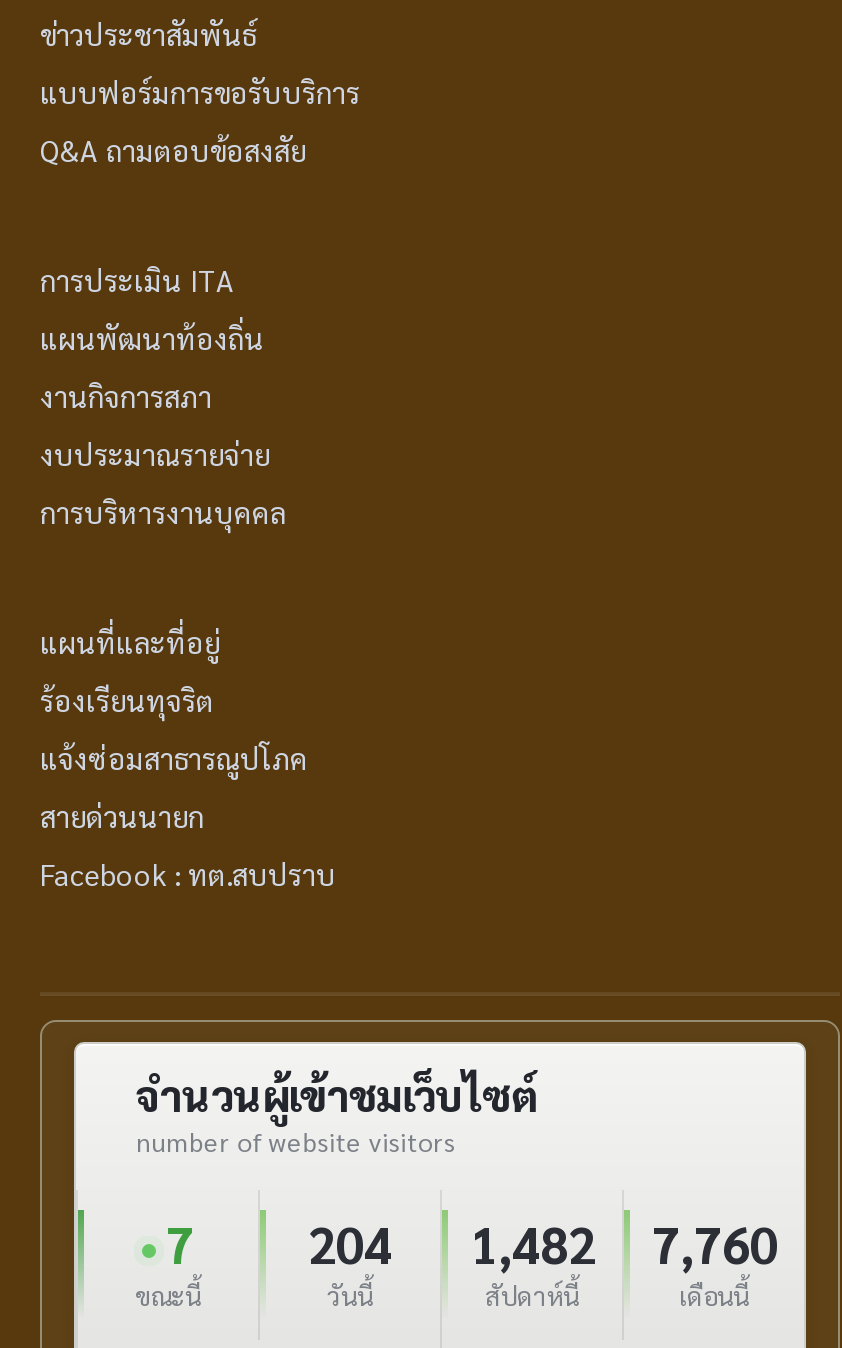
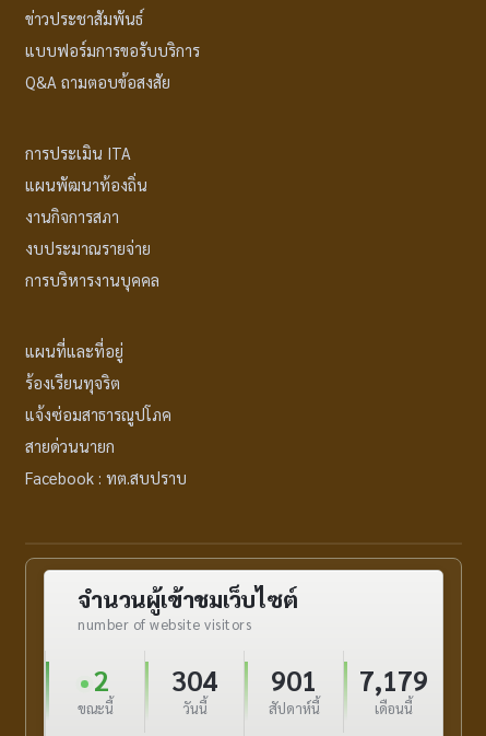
[166,1210,194,1276] 7 -> [94,662,109,698] 2
[308,1210,392,1276] 204 -> [171,662,217,698] 304
[470,1210,596,1276] 1,482 -> [271,662,317,698] 901
[652,1210,778,1276] 7,760 -> [359,662,428,698] 7,179

